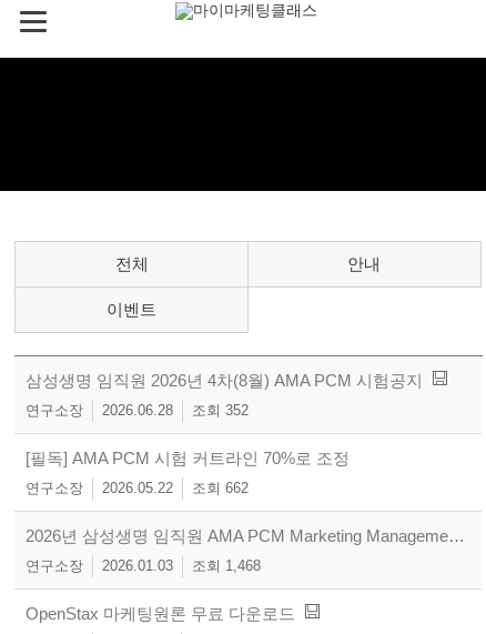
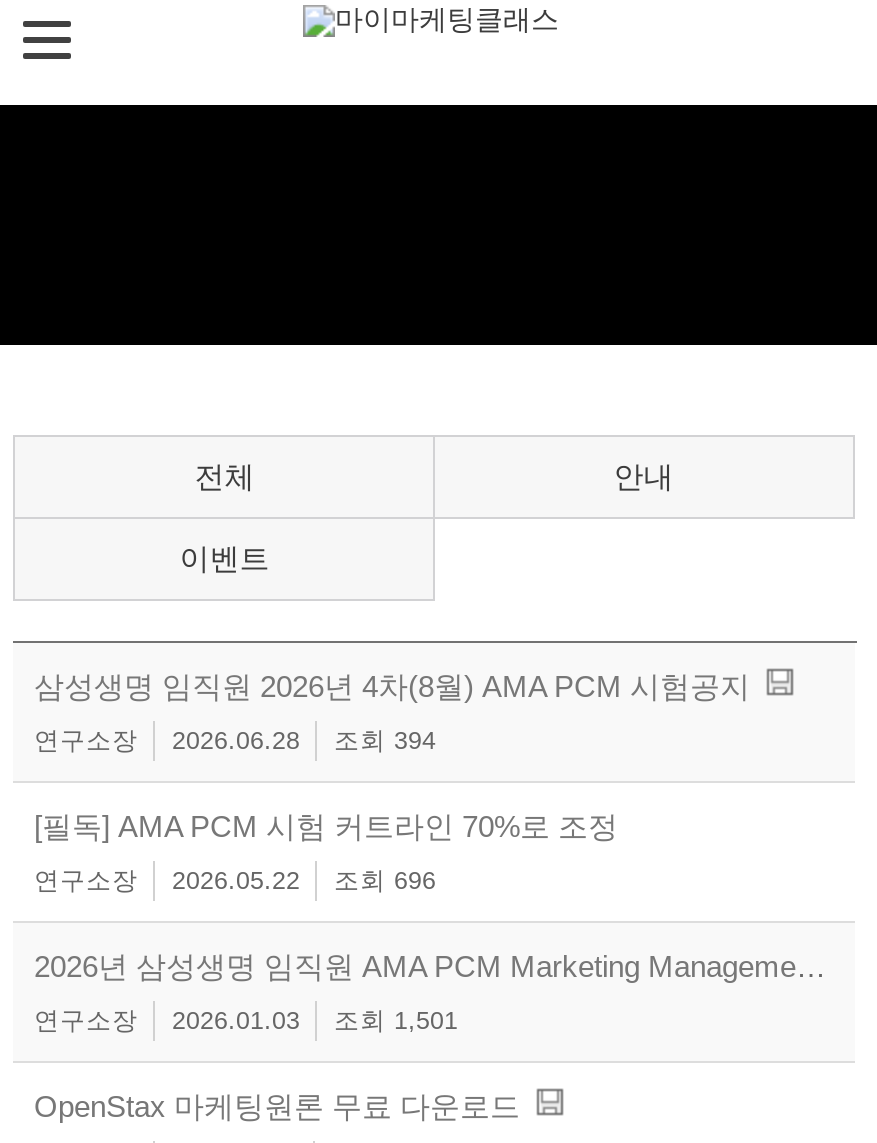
[226,403,249,419] 352 -> [394,727,436,755] 394
[226,481,249,496] 662 -> [394,867,436,895] 696
[226,558,261,574] 1,468 -> [394,1007,458,1035] 1,501

